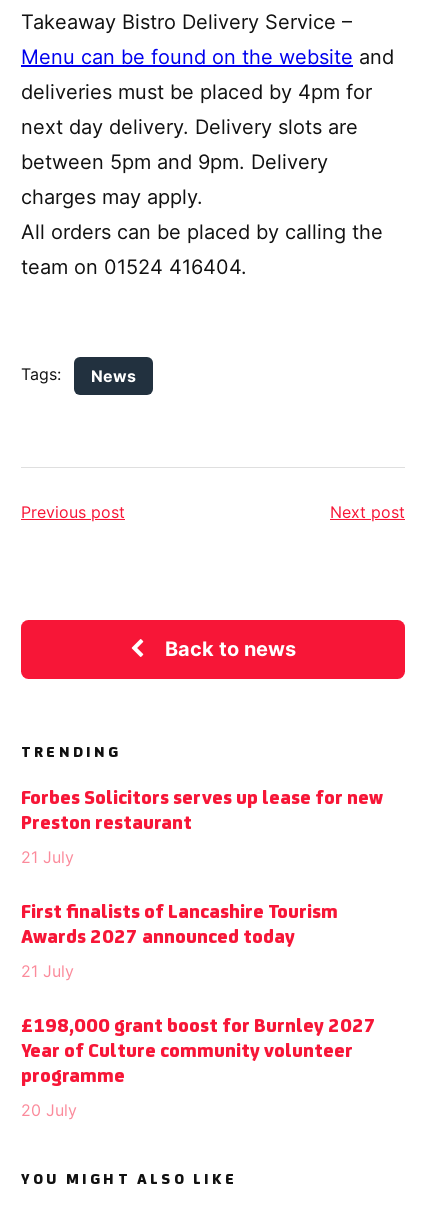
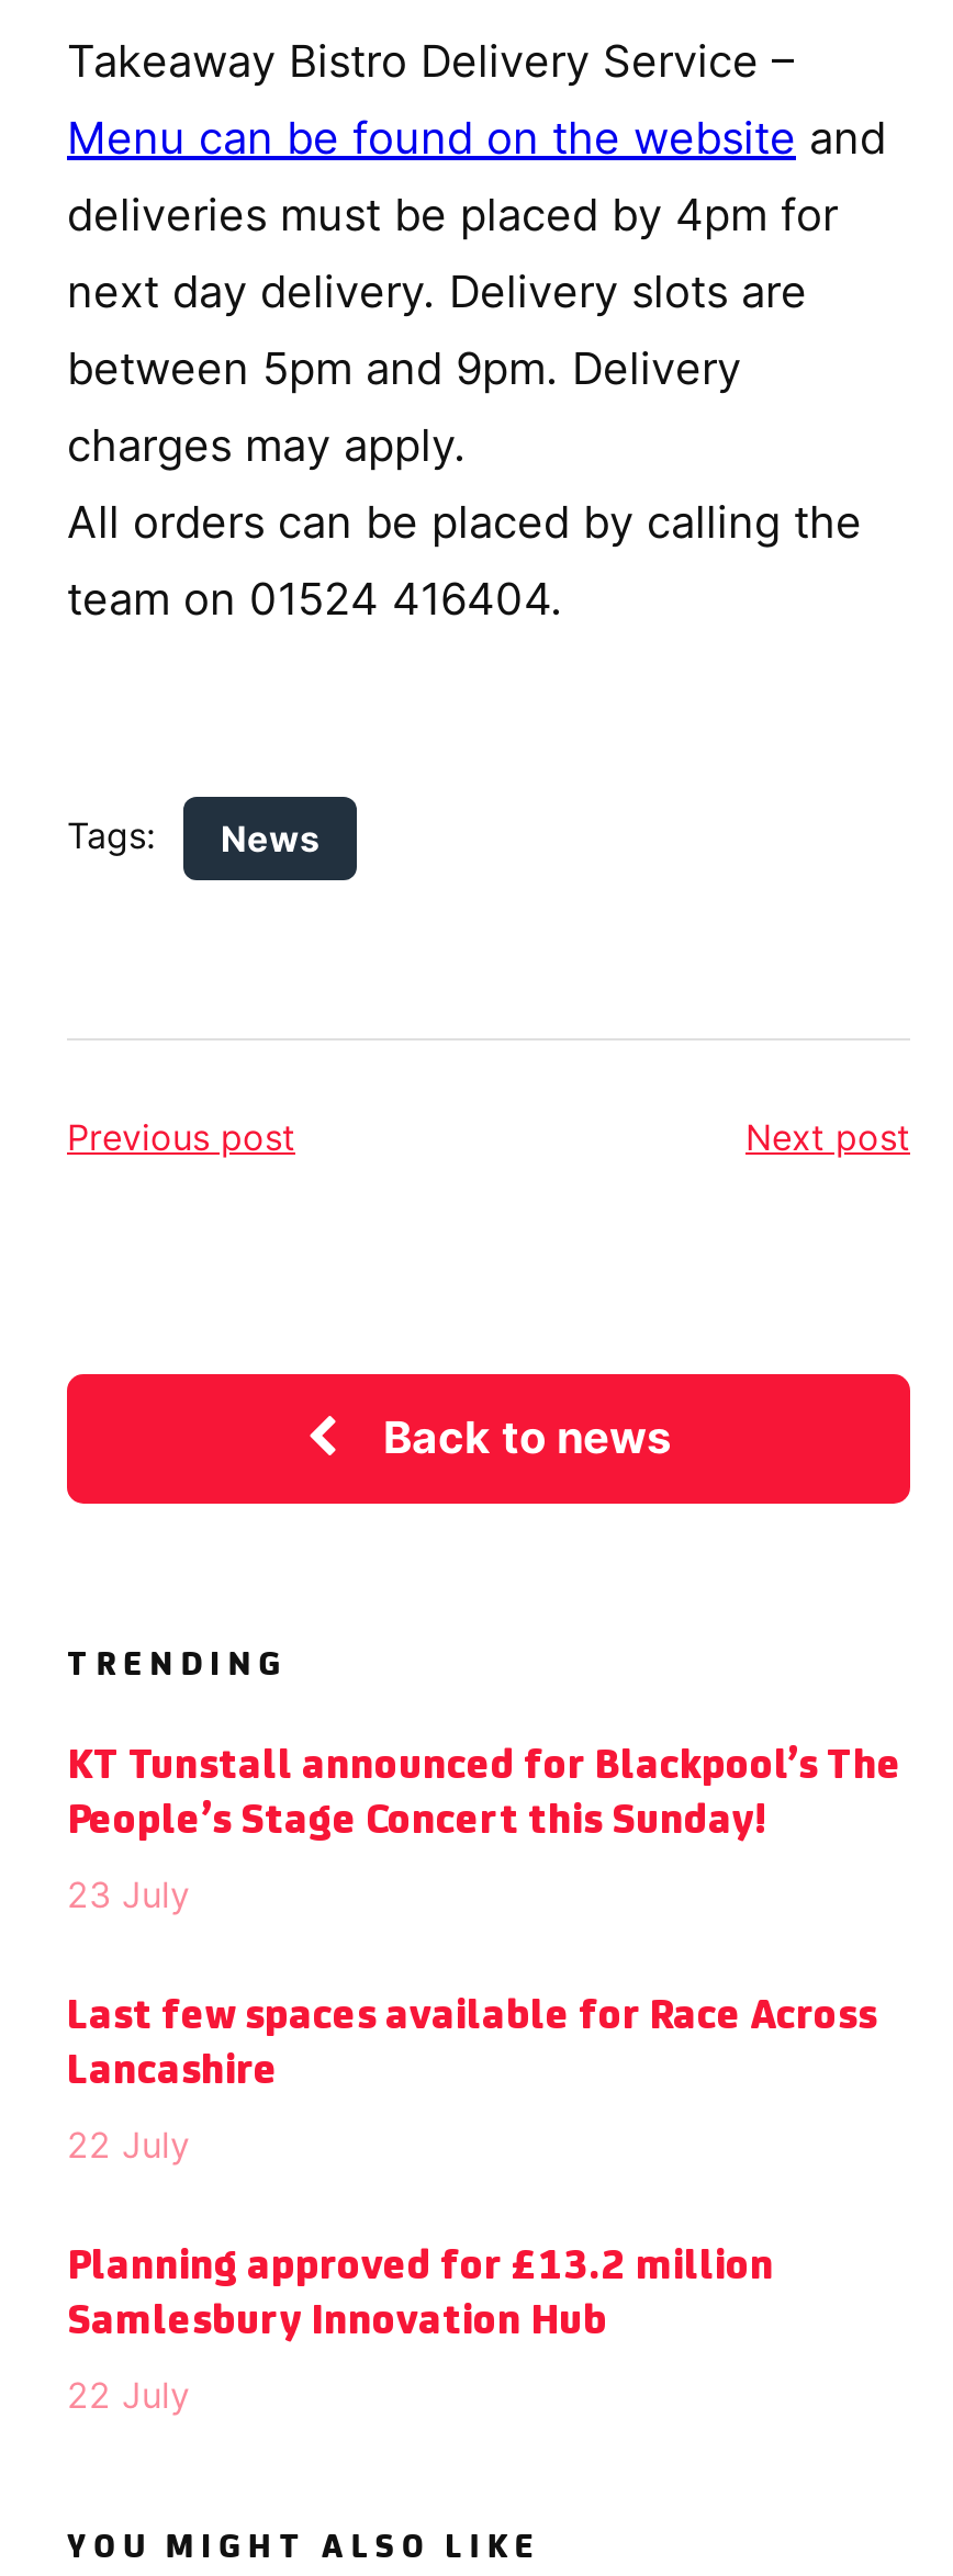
[21,789,383,834] Forbes Solicitors serves up lease for new | Preston restaurant -> [67,1745,901,1844] KT Tunstall announced for Blackpool’s The | People’s Stage Concert this Sunday!
[21,847,74,867] 21 July -> [67,1872,190,1916] 23 July
[21,903,338,948] First finalists of Lancashire Tourism | Awards 2027 announced today -> [67,1995,877,2094] Last few spaces available for Race Across | Lancashire
[21,961,74,981] 21 July -> [67,2123,190,2167] 22 July
[21,1017,376,1087] £198,000 grant boost for Burnley 2027 | Year of Culture community volunteer | programme -> [67,2246,774,2344] Planning approved for £13.2 million | Samlesbury Innovation Hub
[21,1100,77,1120] 20 July -> [67,2373,190,2417] 22 July

